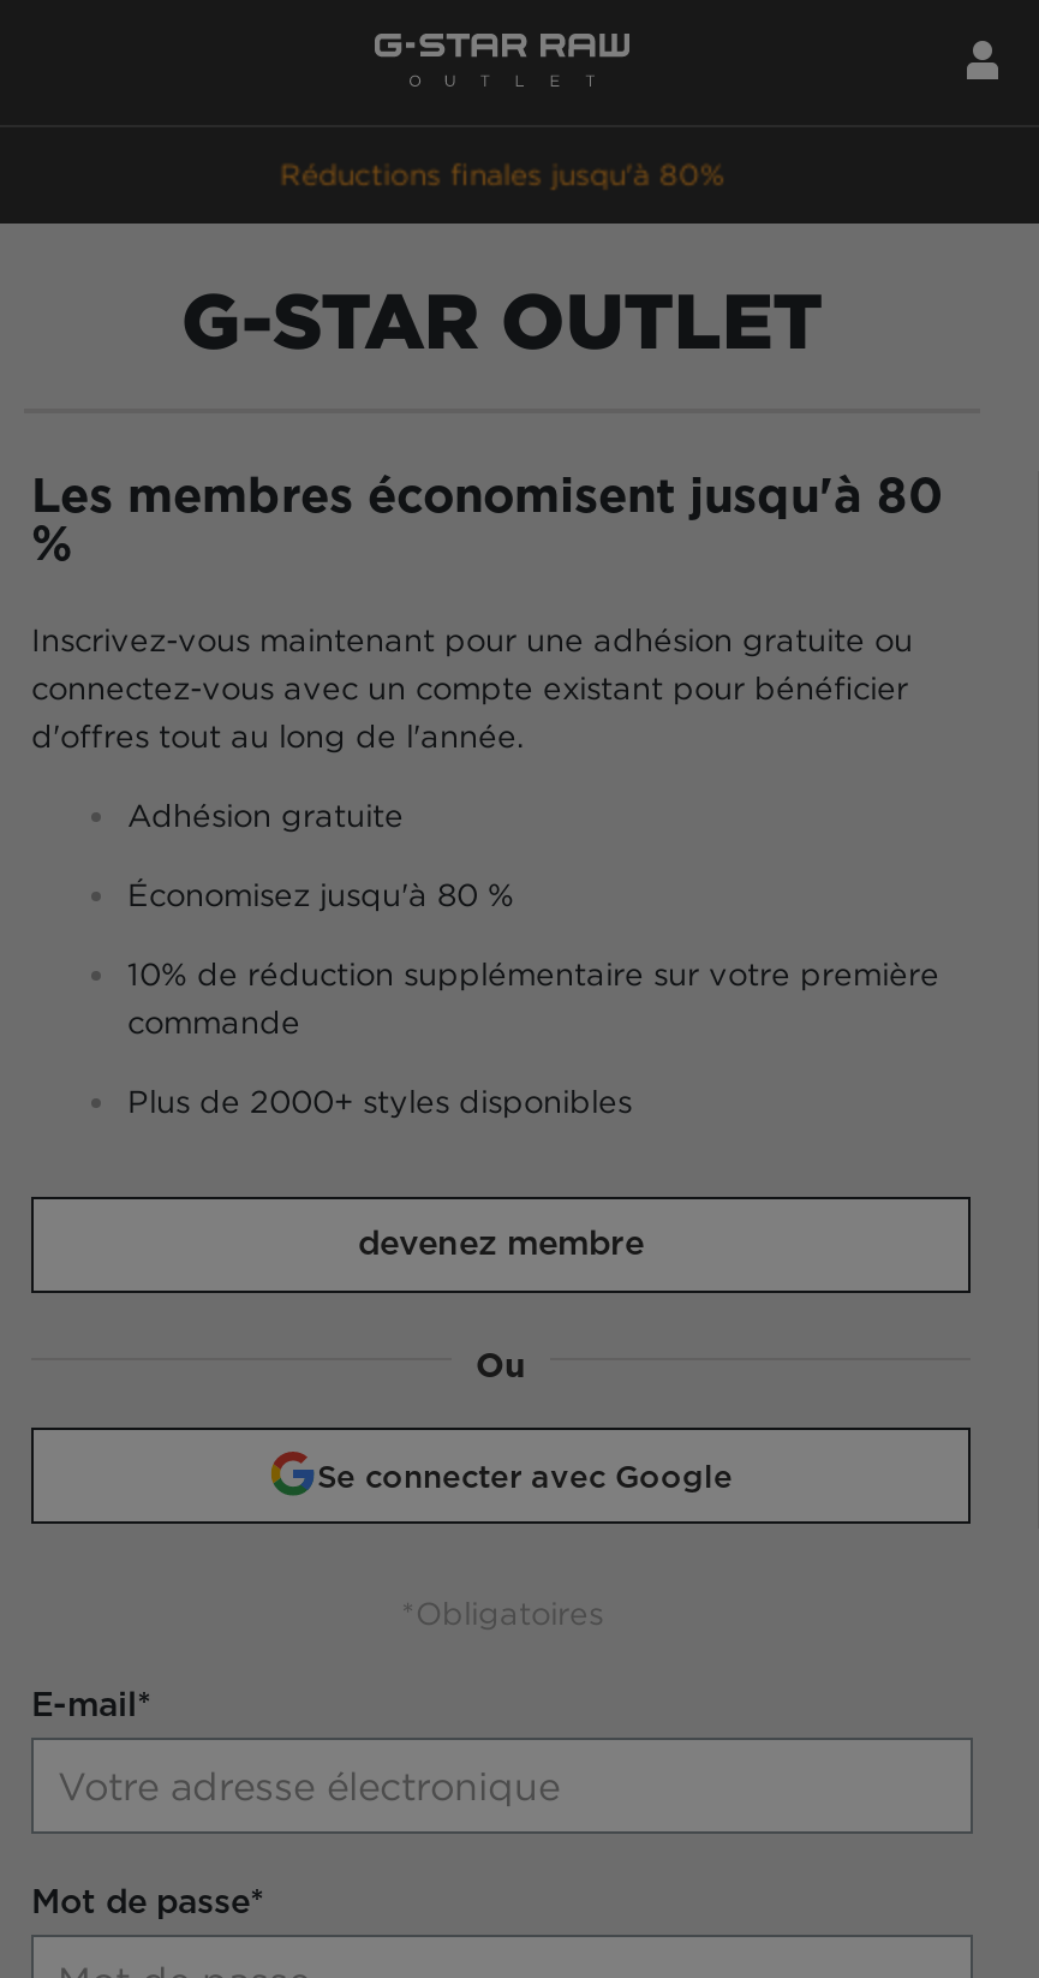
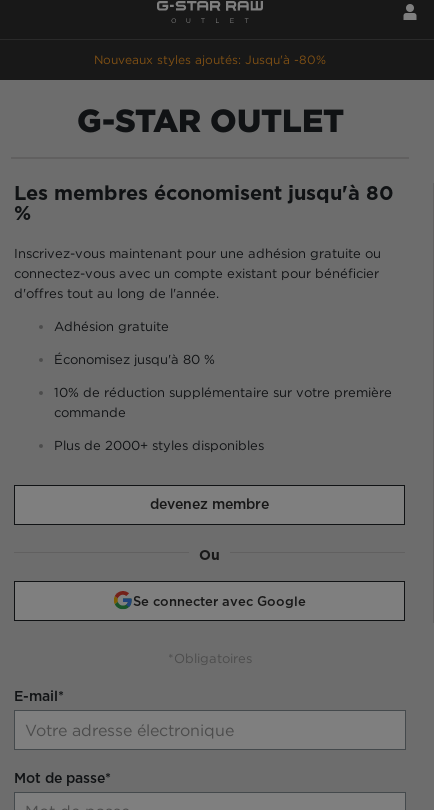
none -> [94,52,326,67] Nouveaux styles ajoutés: Jusqu'à -80%

